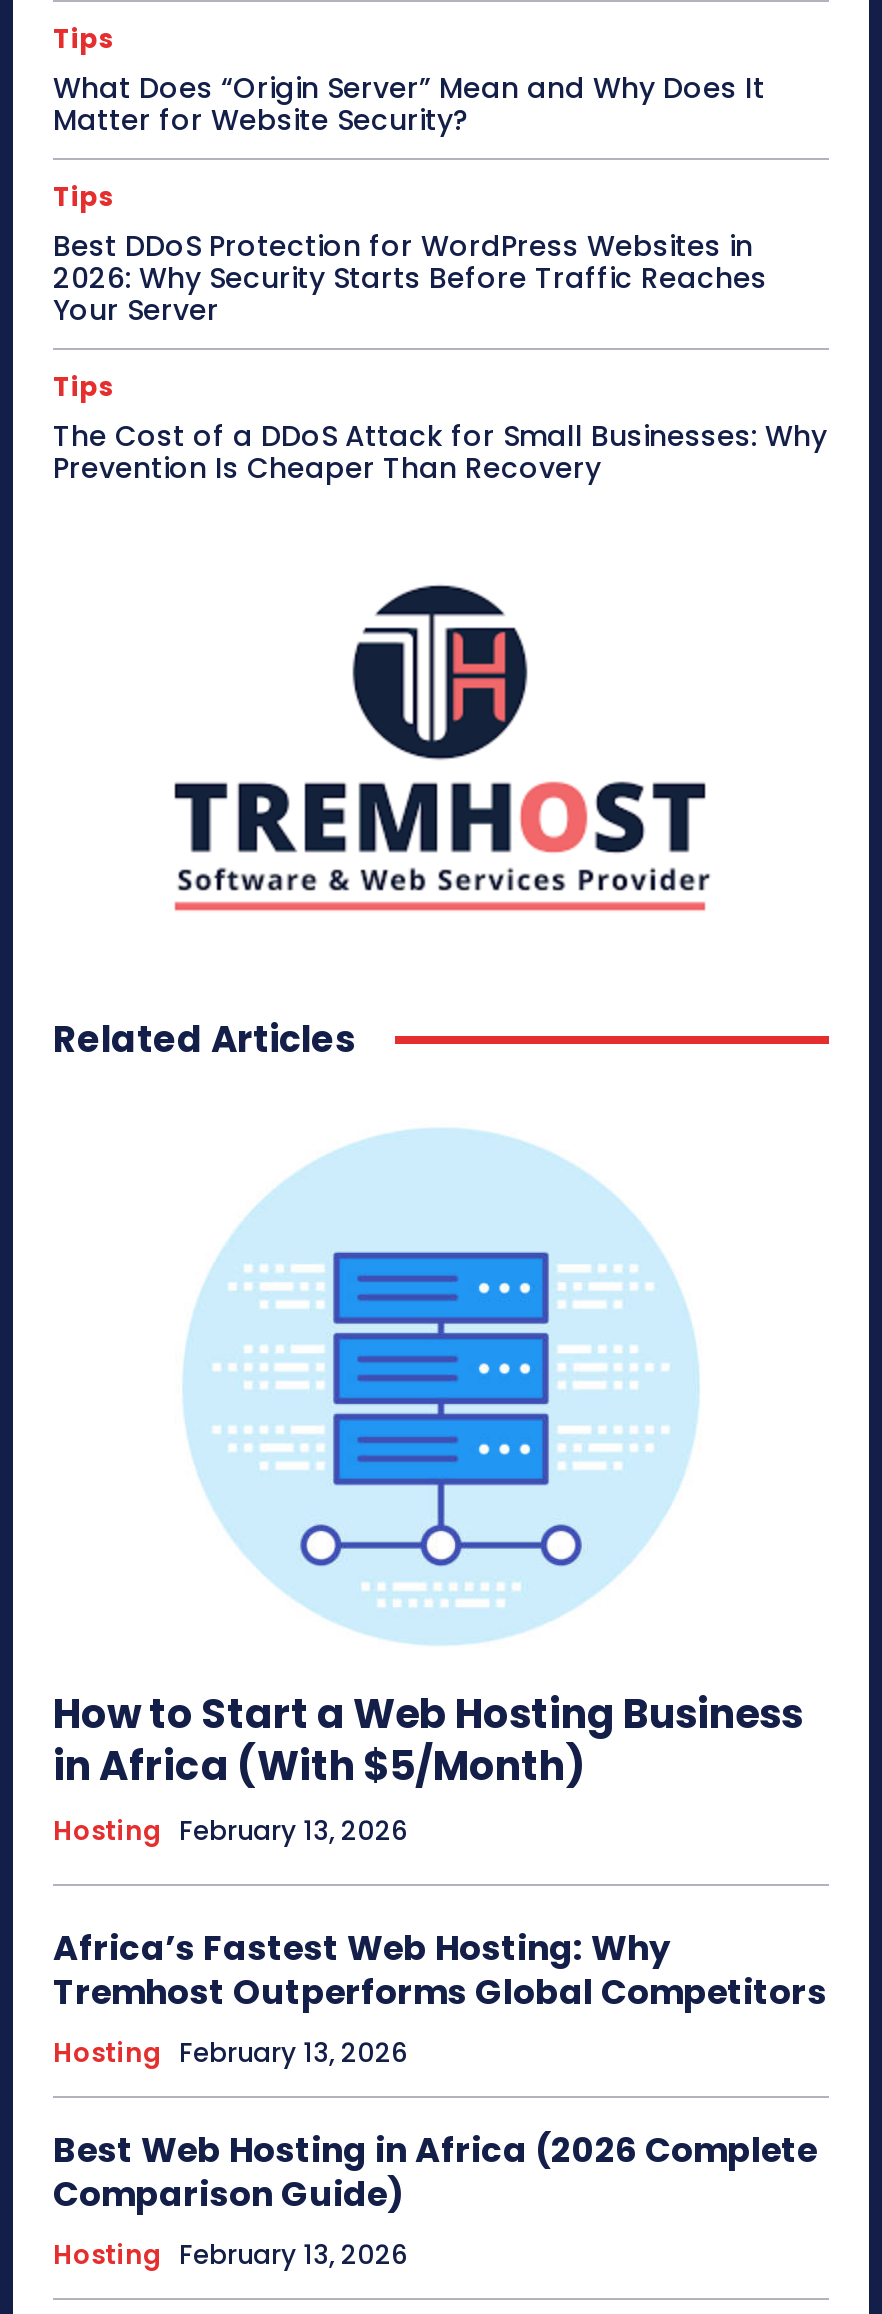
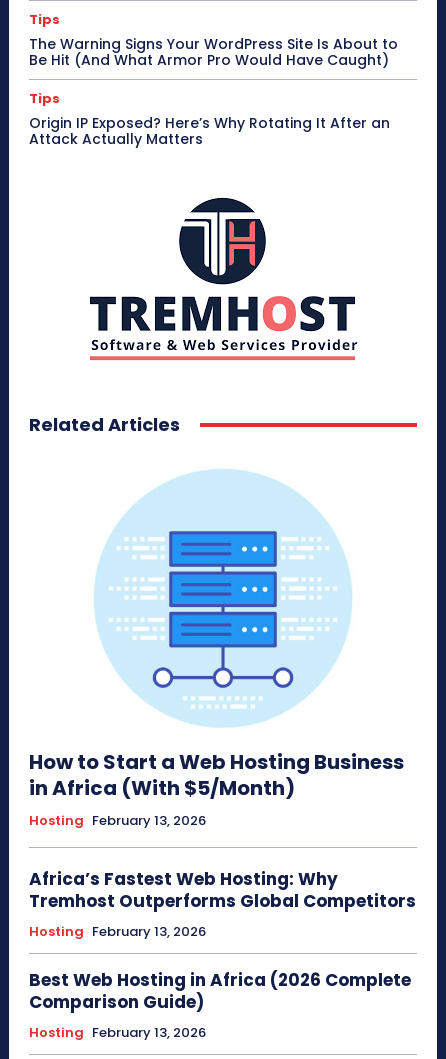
[53,68,765,140] What Does “Origin Server” Mean and Why Does It | Matter for Website Security? -> [29,34,398,70] The Warning Signs Your WordPress Site Is About to | Be Hit (And What Armor Pro Would Have Caught)
[53,226,827,488] Best DDoS Protection for WordPress Websites in | 2026: Why Security Starts Before Traffic Reaches | Your Server | Tips | The Cost of a DDoS Attack for Small Businesses: Why | Prevention Is Cheaper Than Recovery -> [29,113,390,149] Origin IP Exposed? Here’s Why Rotating It After an | Attack Actually Matters

